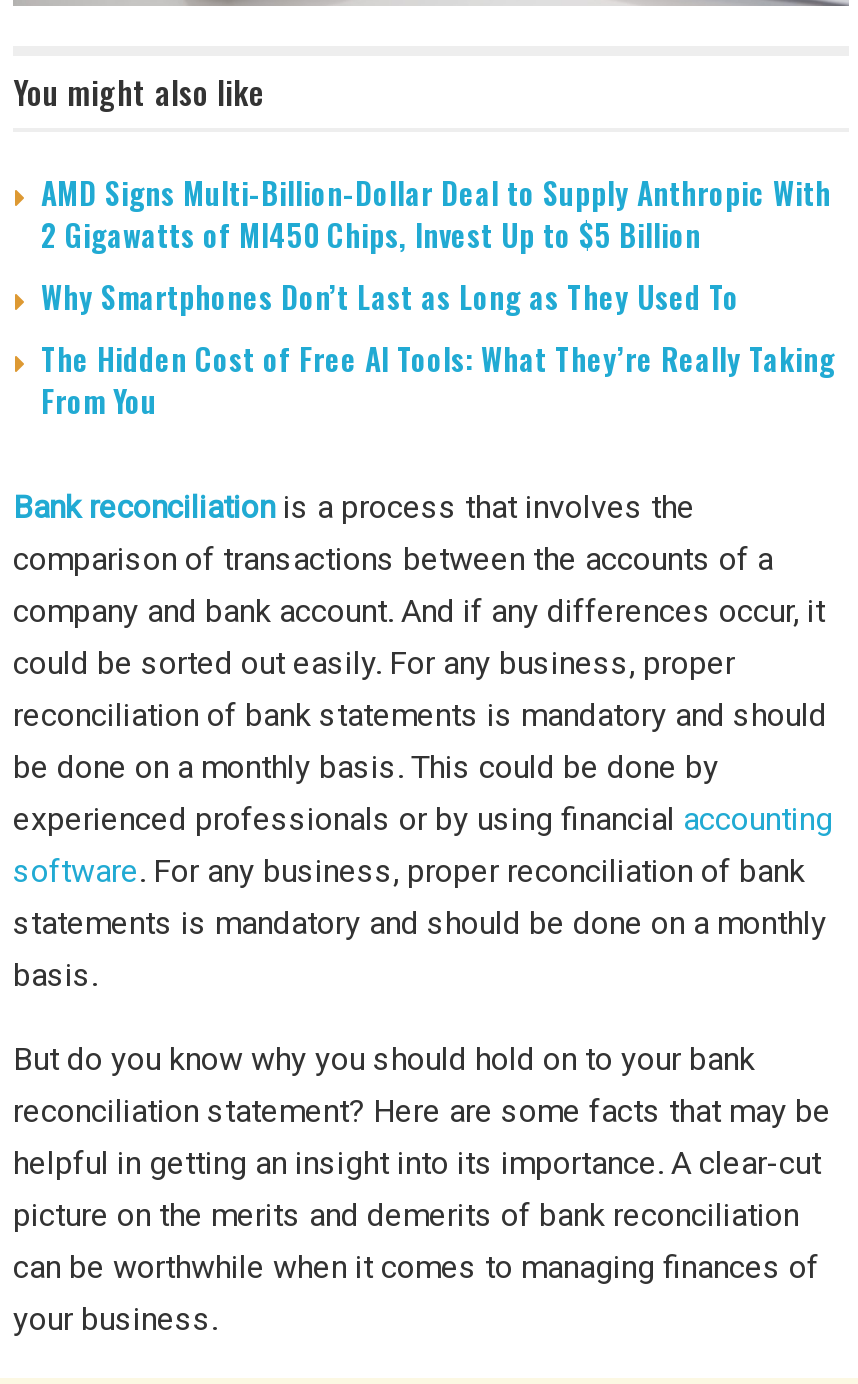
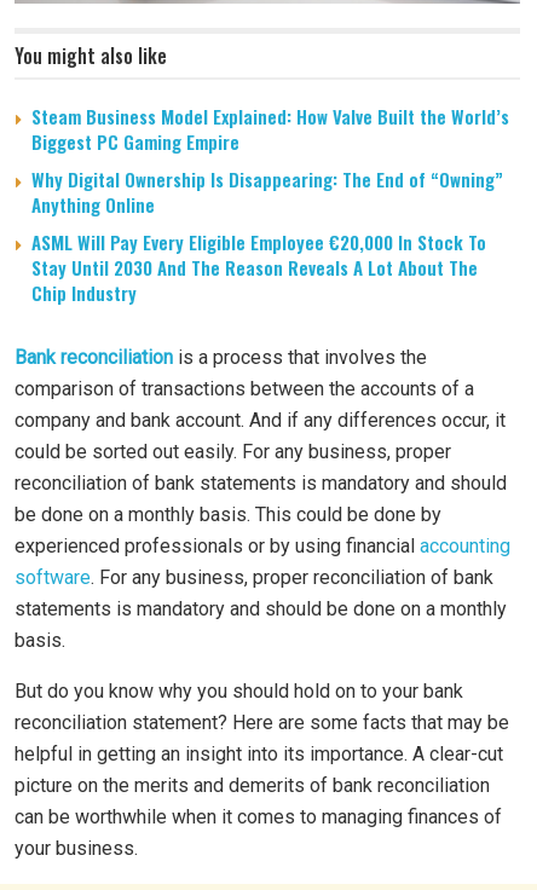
[41,170,835,422] AMD Signs Multi-Billion-Dollar Deal to Supply Anthropic With | 2 Gigawatts of MI450 Chips, Invest Up to $5 Billion | Why Smartphones Don’t Last as Long as They Used To | The Hidden Cost of Free AI Tools: What They’re Really Taking | From You -> [31,103,509,306] Steam Business Model Explained: How Valve Built the World’s | Biggest PC Gaming Empire | Why Digital Ownership Is Disappearing: The End of “Owning” | Anything Online | ASML Will Pay Every Eligible Employee €20,000 In Stock To | Stay Until 2030 And The Reason Reveals A Lot About The | Chip Industry

